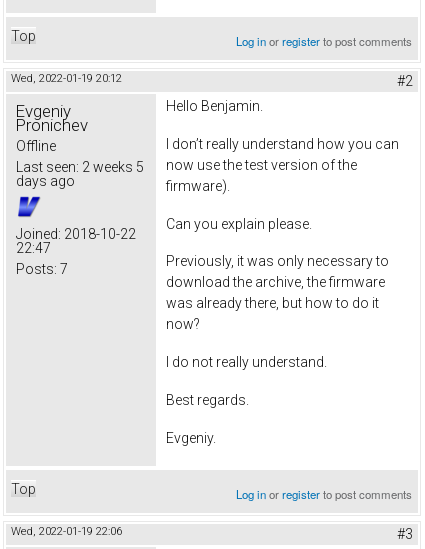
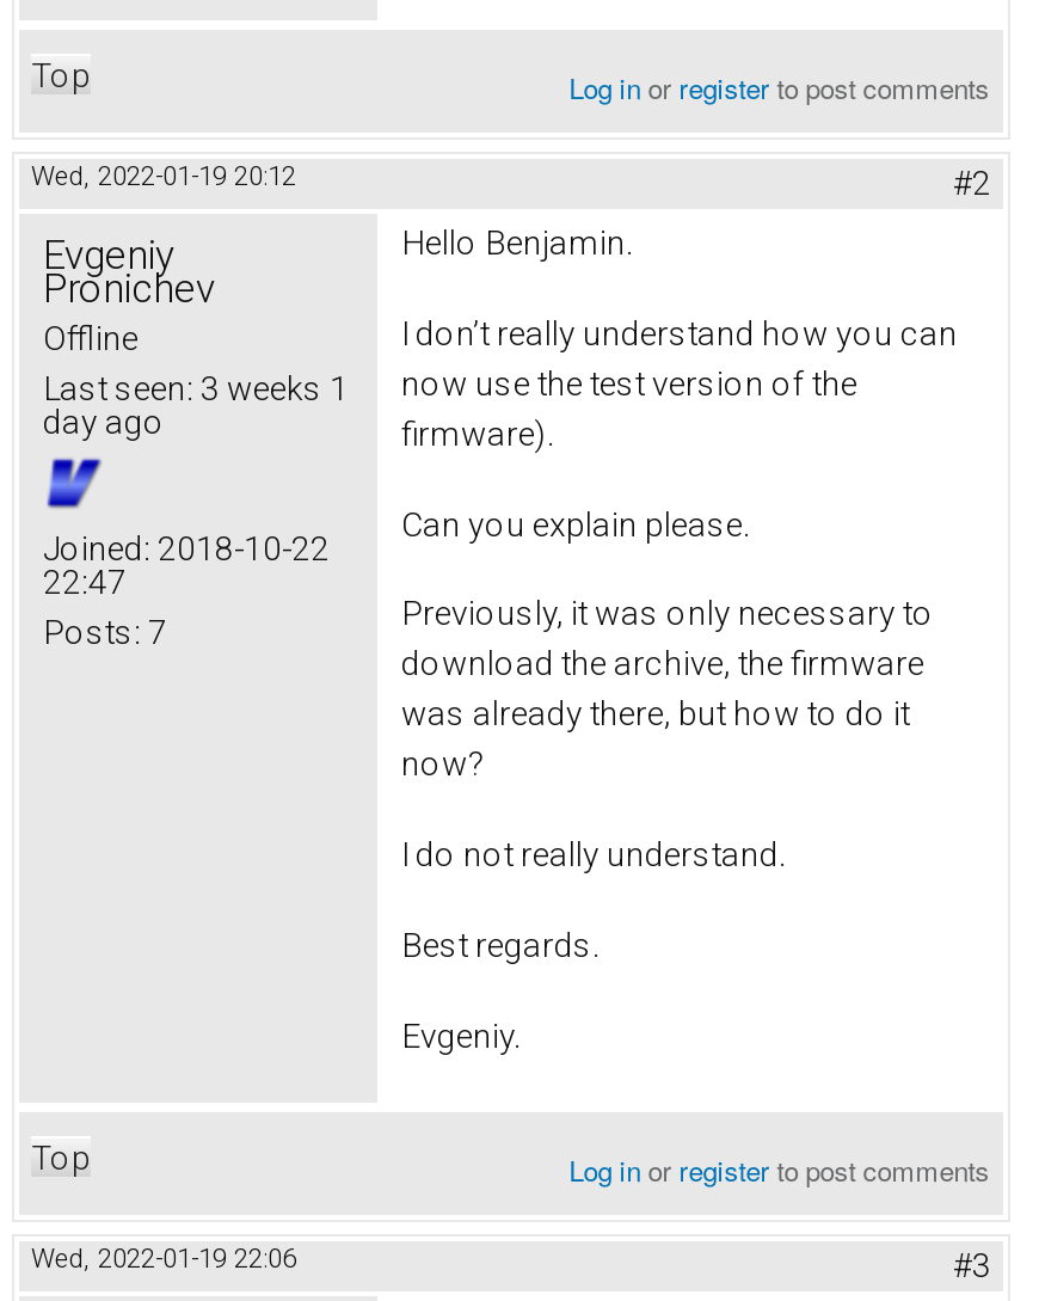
[16,159,144,175] Last seen: 2 weeks 5 -> [43,369,349,407] Last seen: 3 weeks 1
[16,173,75,189] days ago -> [43,402,165,441] day ago

